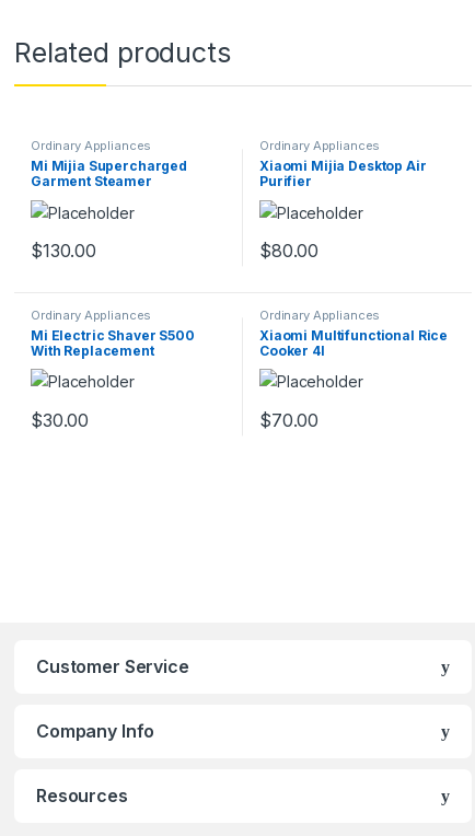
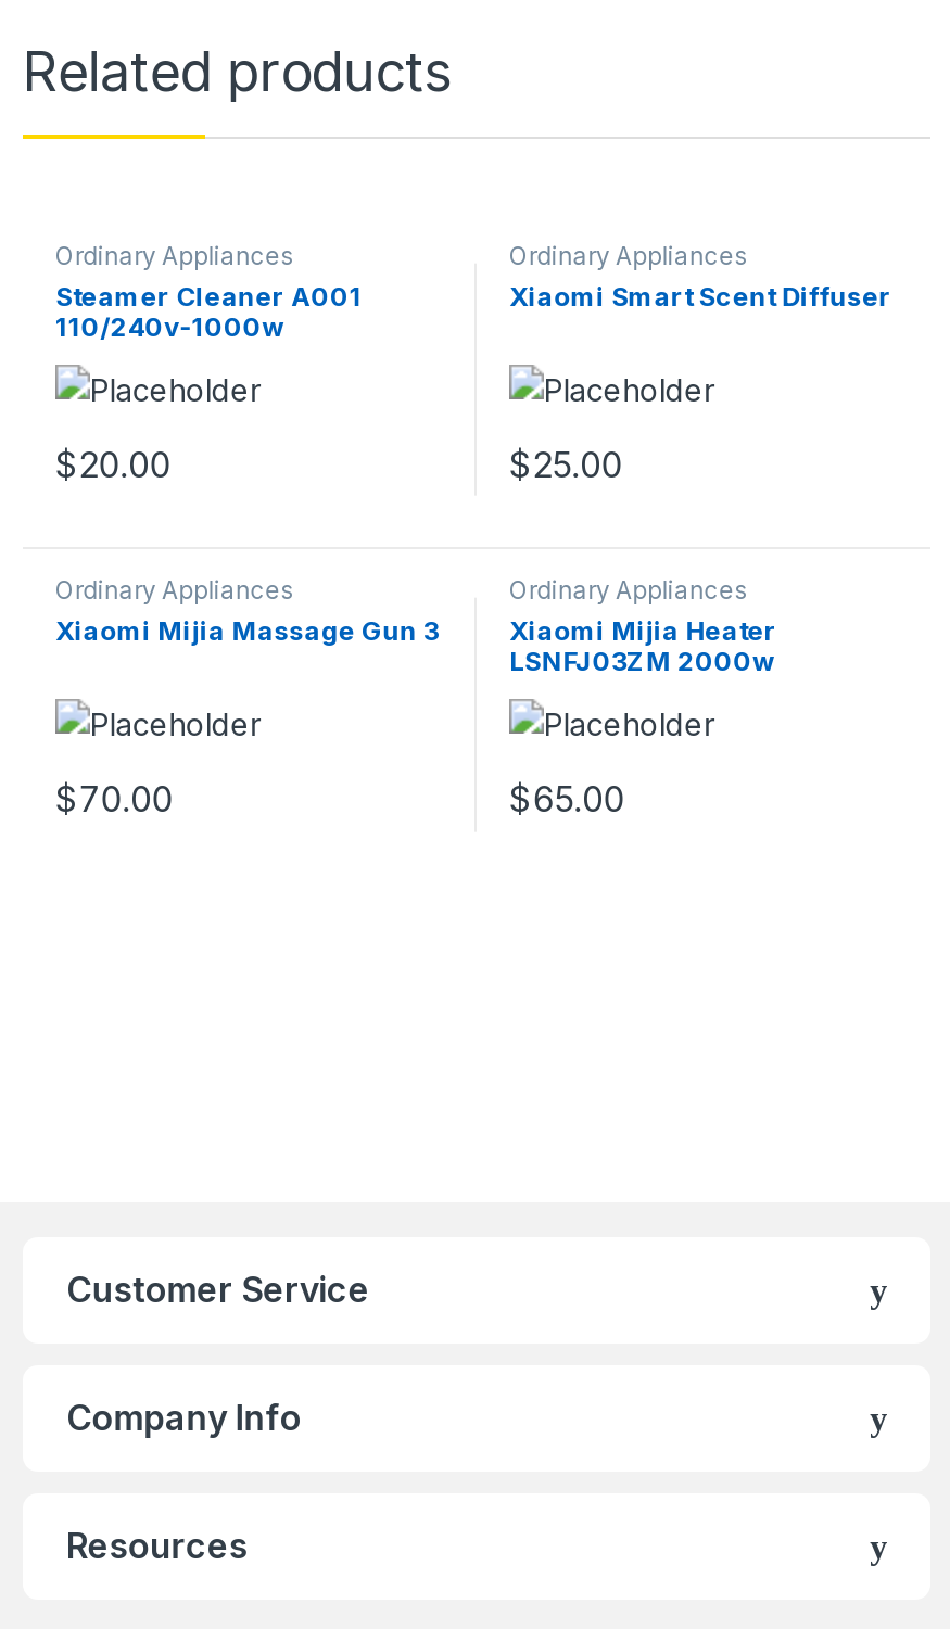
[31,158,187,189] Mi Mijia Supercharged | Garment Steamer -> [55,280,362,343] Steamer Cleaner A001 | 110/240v-1000w
[259,158,426,189] Xiaomi Mijia Desktop Air | Purifier -> [509,280,892,313] Xiaomi Smart Scent Diffuser
[31,240,96,262] $130.00 -> [55,443,171,487] $20.00
[259,240,319,262] $80.00 -> [509,443,623,487] $25.00
[31,327,195,358] Mi Electric Shaver S500 | With Replacement -> [55,615,438,648] Xiaomi Mijia Massage Gun 3
[259,327,448,358] Xiaomi Multifunctional Rice | Cooker 4l -> [509,615,777,678] Xiaomi Mijia Heater | LSNFJ03ZM 2000w
[31,409,89,431] $30.00 -> [55,778,173,822] $70.00
[259,409,319,431] $70.00 -> [509,778,625,822] $65.00

